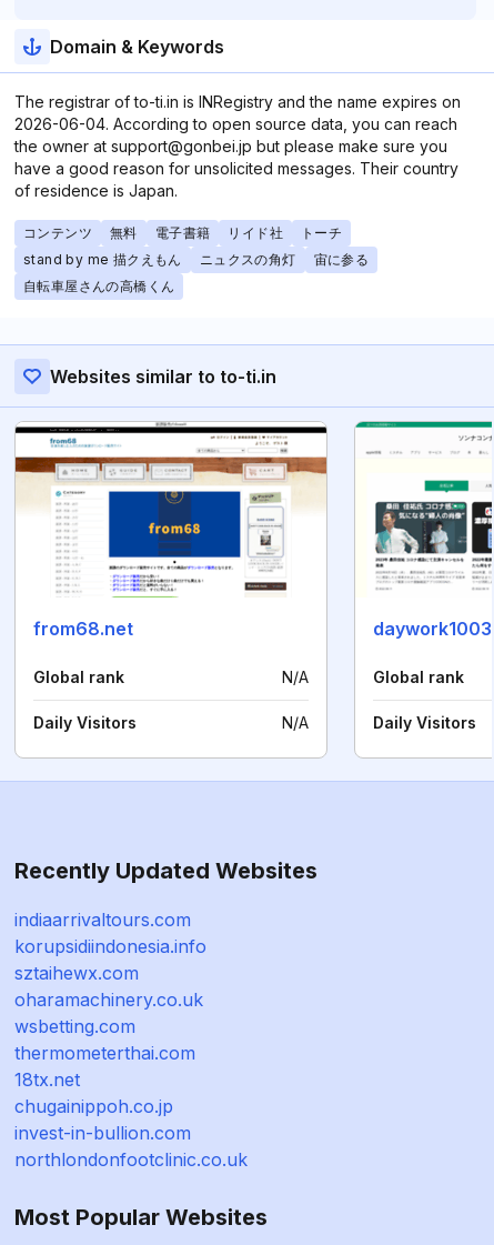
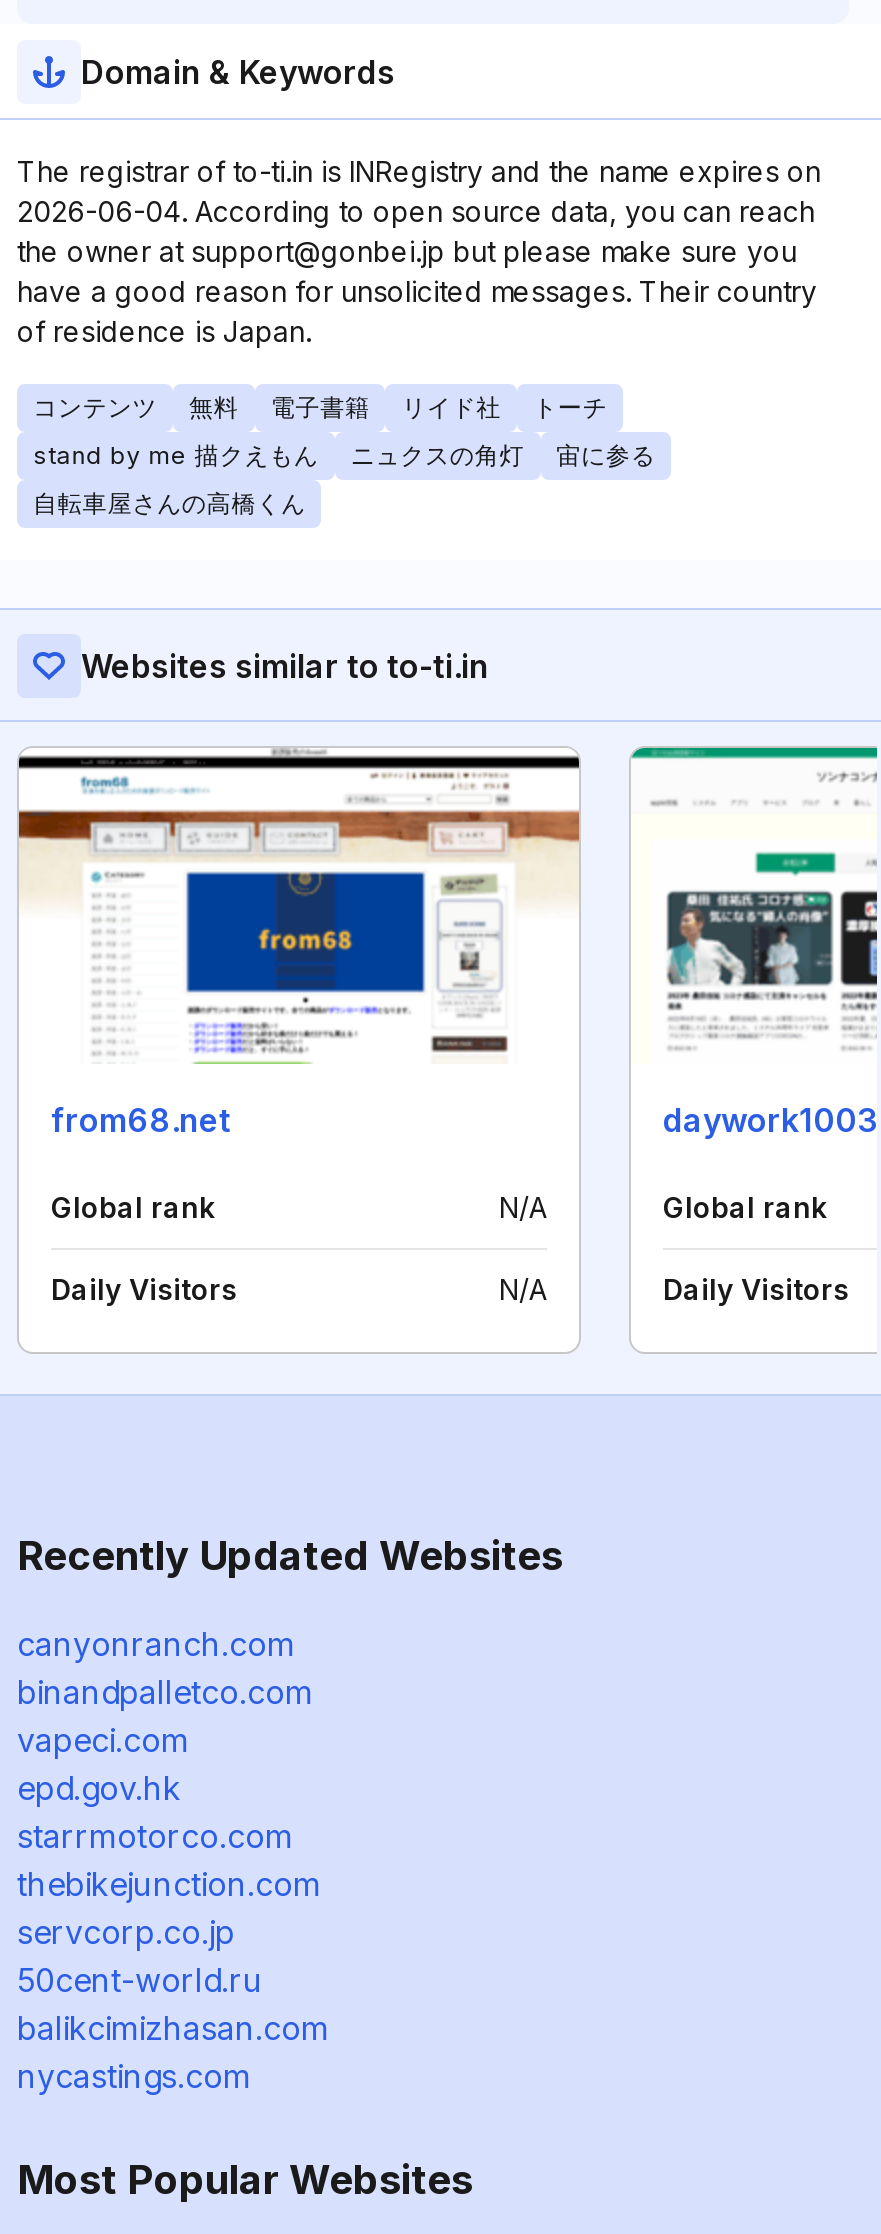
[14,908,248,1171] indiaarrivaltours.com | korupsidiindonesia.info | sztaihewx.com | oharamachinery.co.uk | wsbetting.com | thermometerthai.com | 18tx.net | chugainippoh.co.jp | invest-in-bullion.com | northlondonfootclinic.co.uk -> [17,1624,329,2096] canyonranch.com | binandpalletco.com | vapeci.com | epd.gov.hk | starrmotorco.com | thebikejunction.com | servcorp.co.jp | 50cent-world.ru | balikcimizhasan.com | nycastings.com

